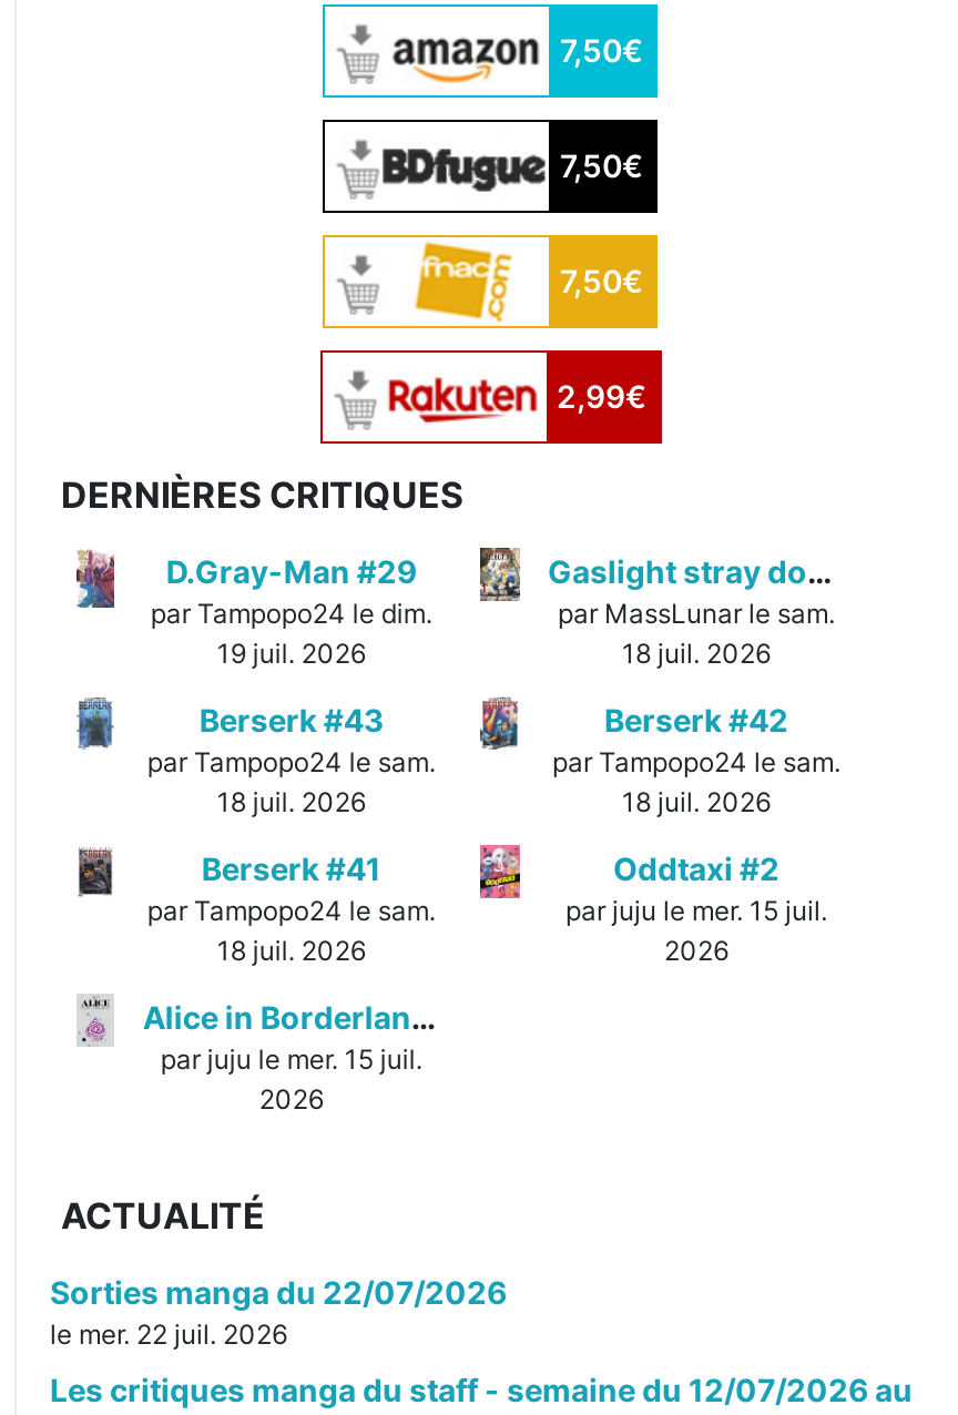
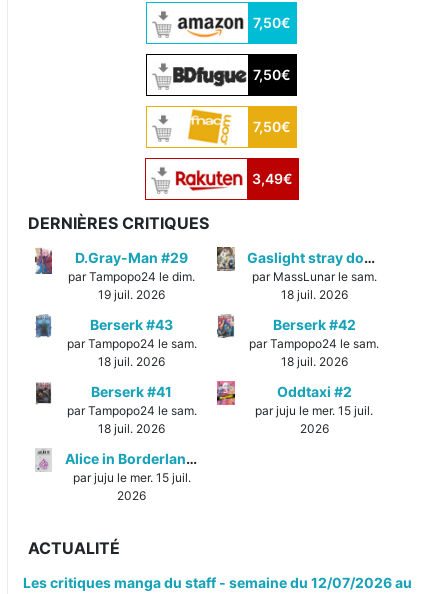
[557,377,648,415] 2,99€ -> [251,170,292,187] 3,49€
[50,1273,507,1351] Sorties manga du 22/07/2026 | le mer. 22 juil. 2026 -> none

